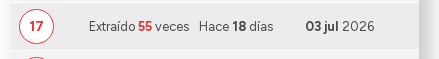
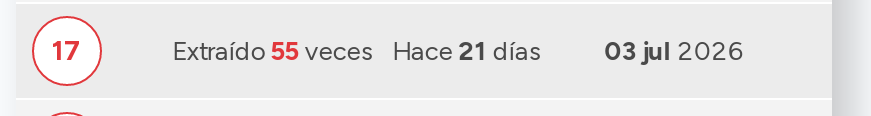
[89,18,273,33] Extraído 55 veces Hace 18 días -> [173,35,541,65] Extraído 55 veces Hace 21 días

